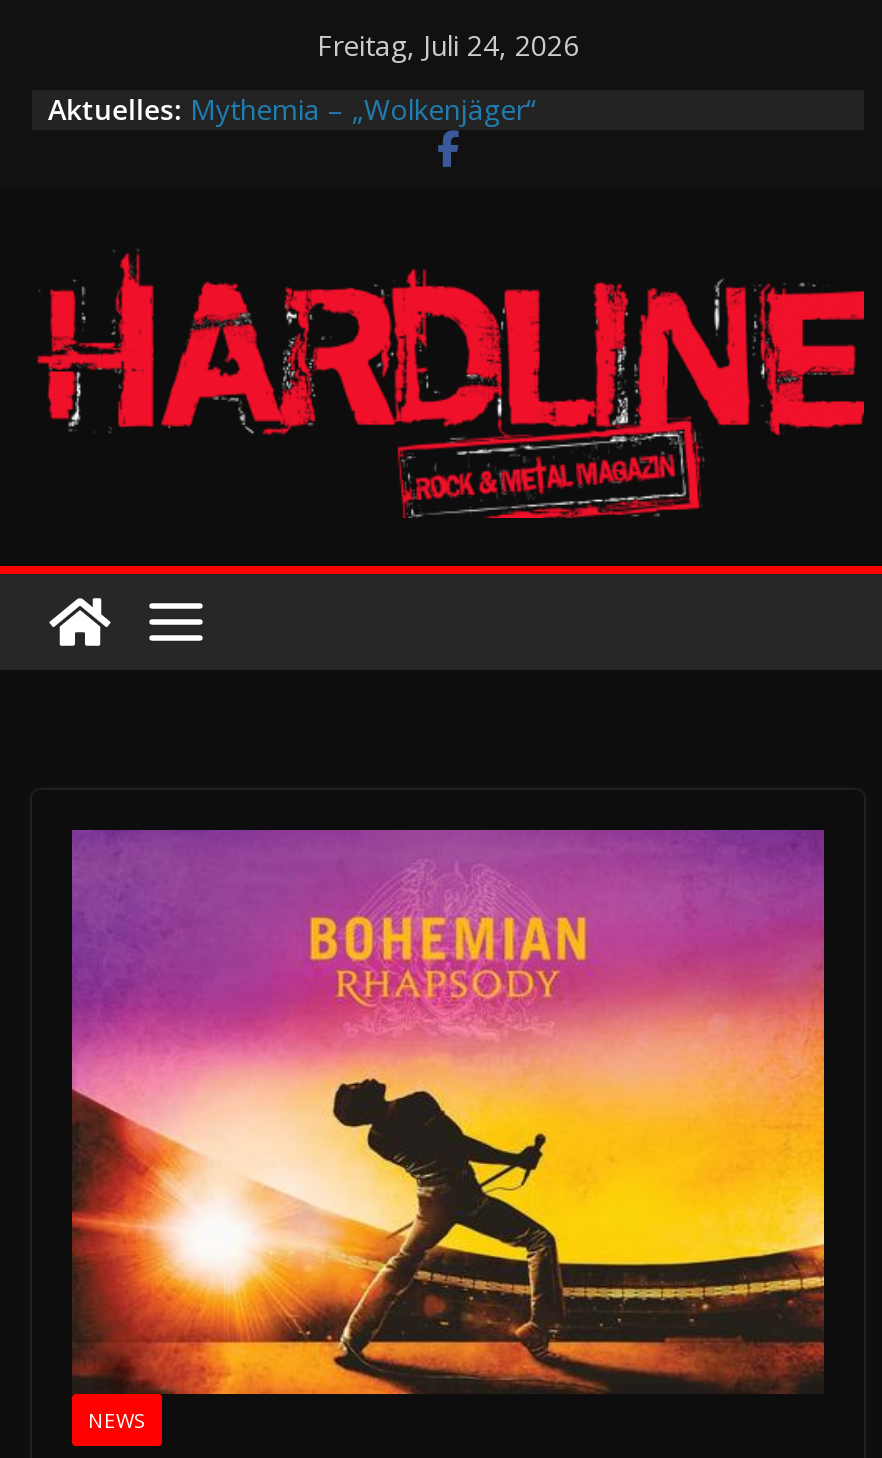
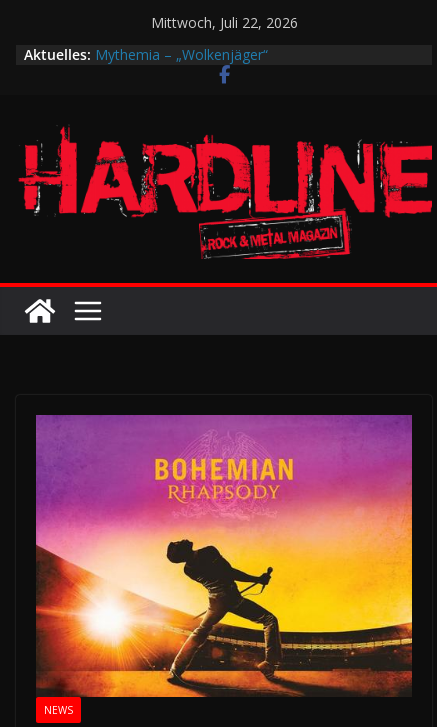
[317,26,579,64] Freitag, Juli 24, 2026 -> [150,13,297,32] Mittwoch, Juli 22, 2026

